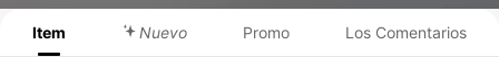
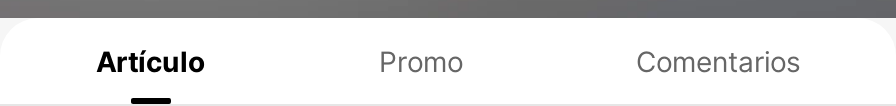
[33,23,187,42] Item | Nuevo -> [96,44,206,78] Artículo
[345,23,466,42] Los Comentarios -> [636,44,800,78] Comentarios

